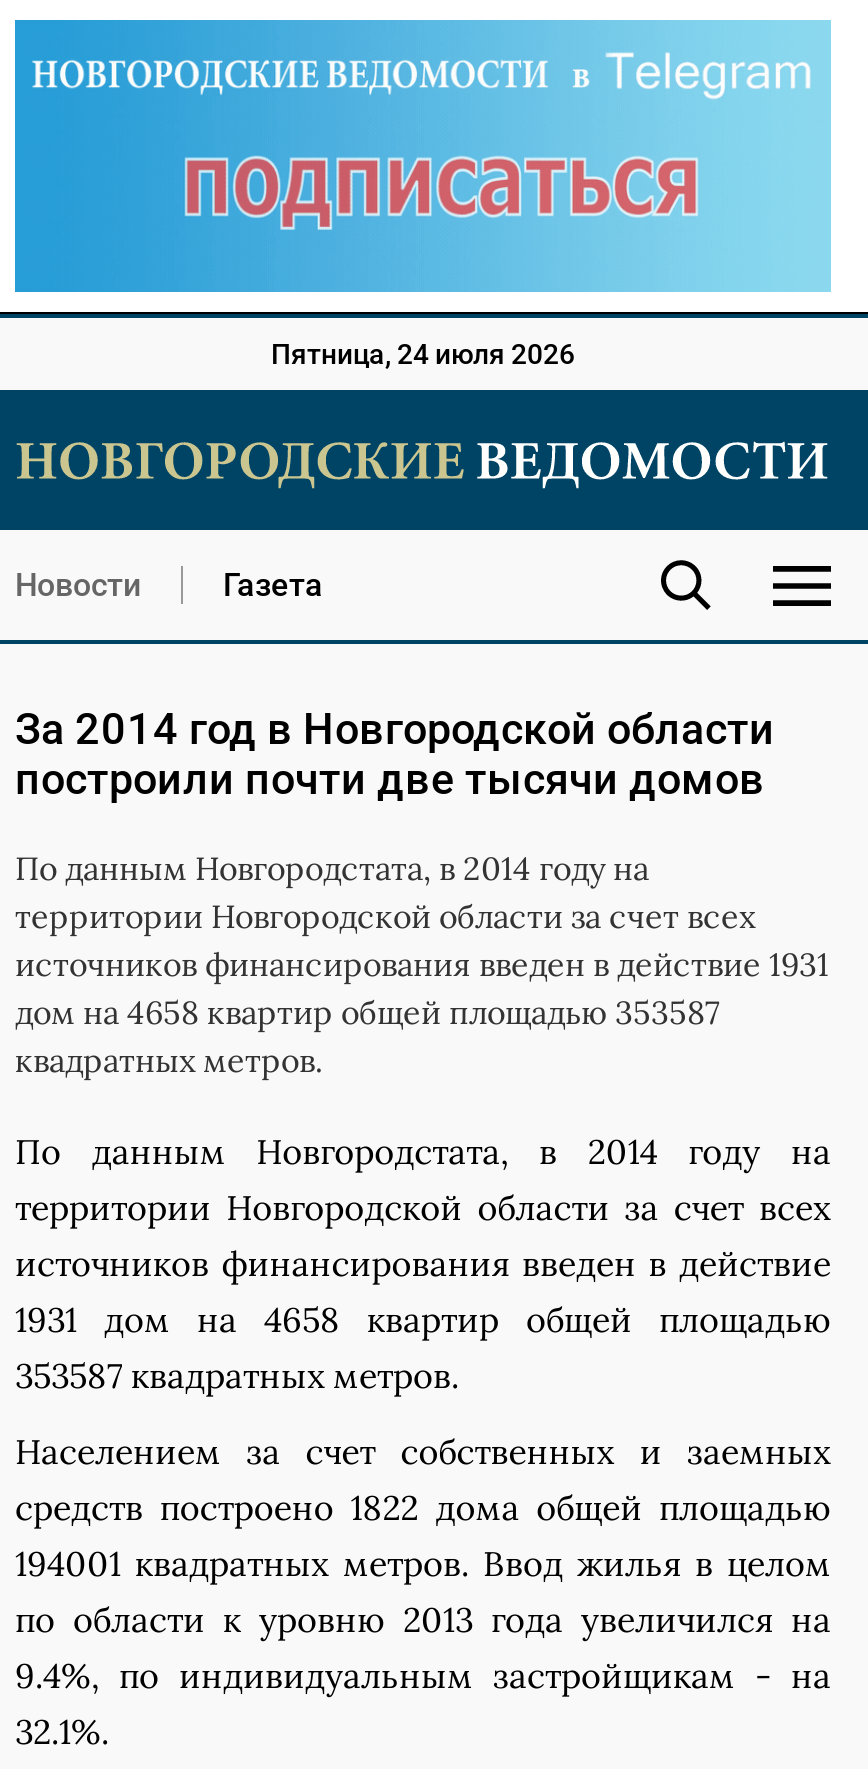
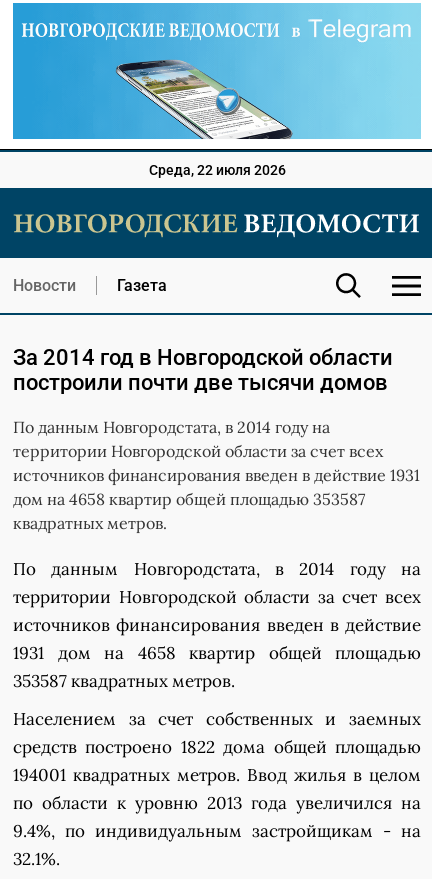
[183,134,699,370] [image] | Пятница, 24 июля 2026 -> [98,59,354,178] [image] | Среда, 22 июля 2026

